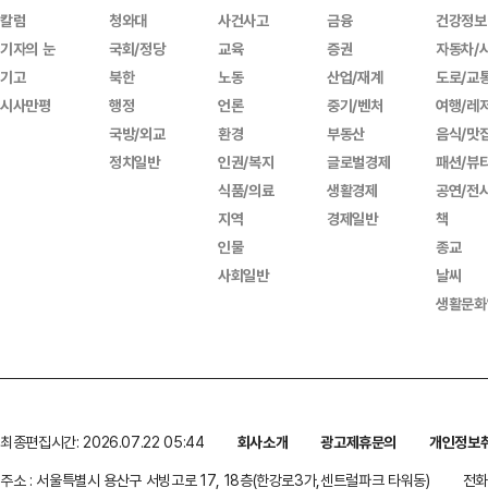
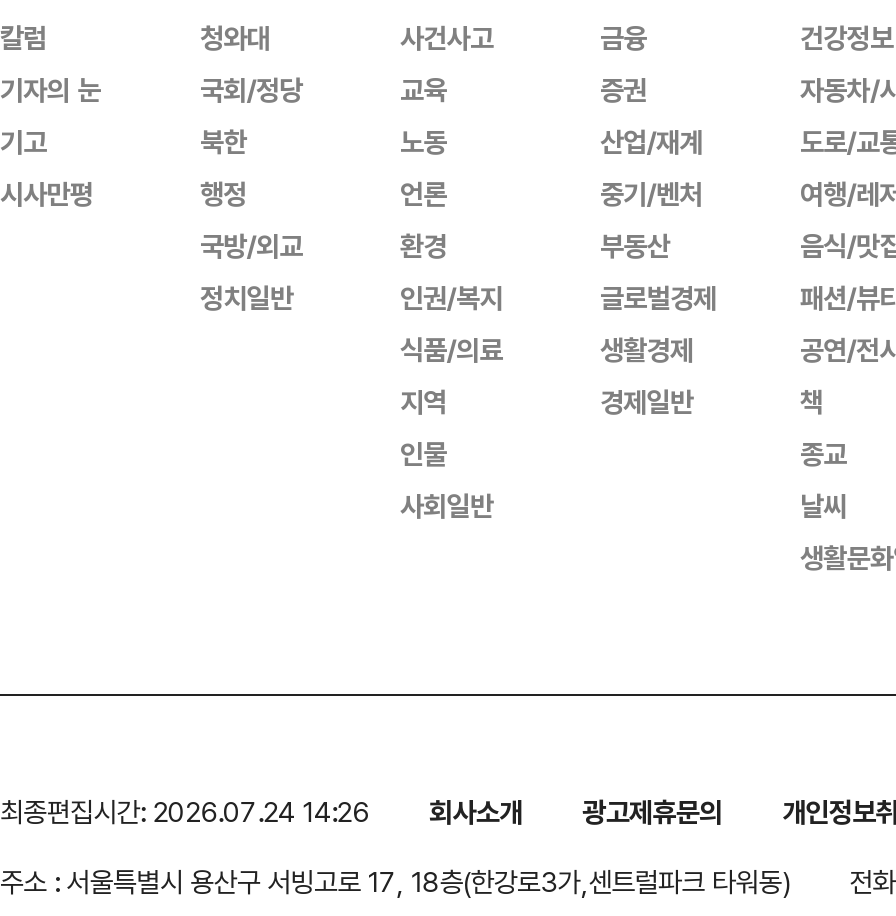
[0,431,204,452] 최종편집시간: 2026.07.22 05:44 -> [0,792,369,830] 최종편집시간: 2026.07.24 14:26

